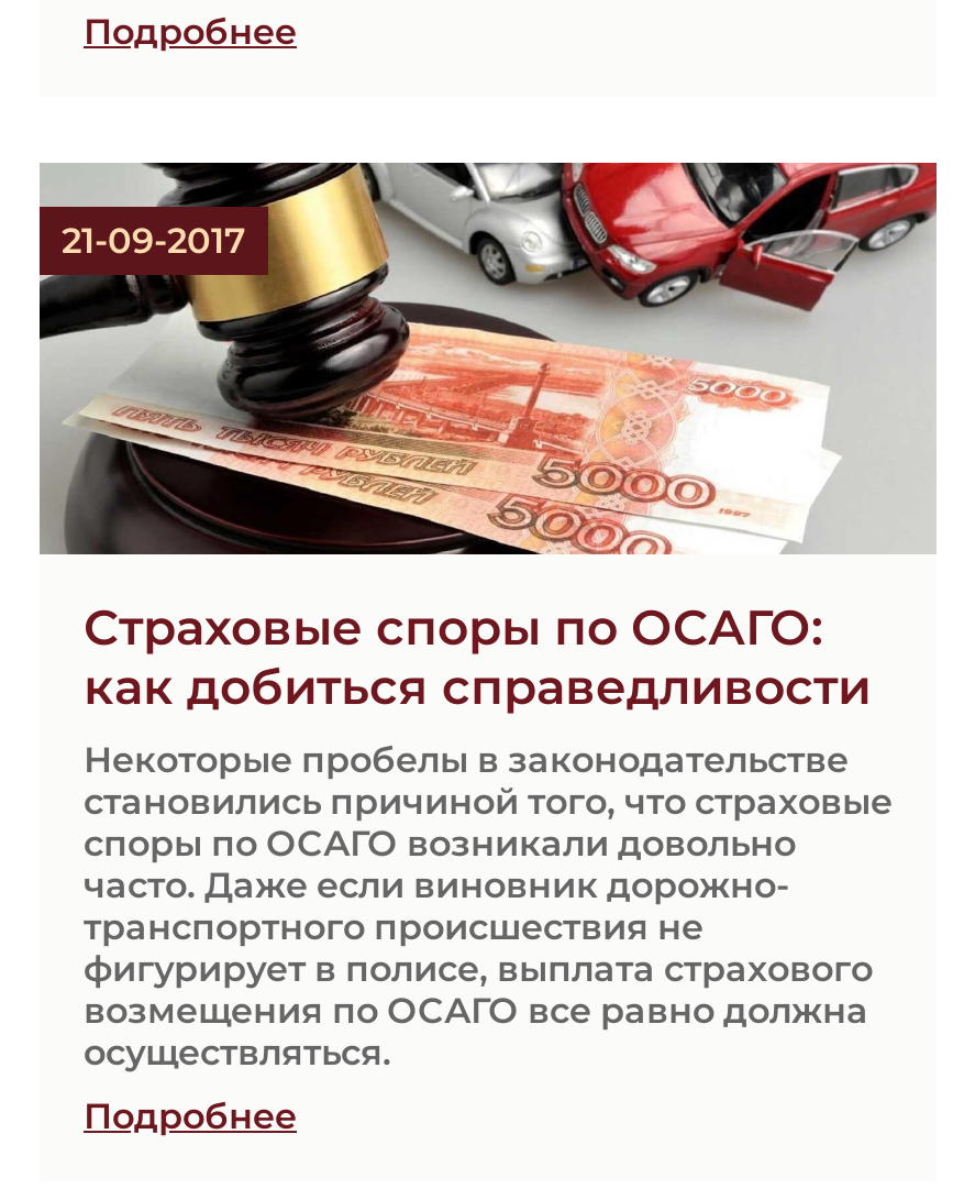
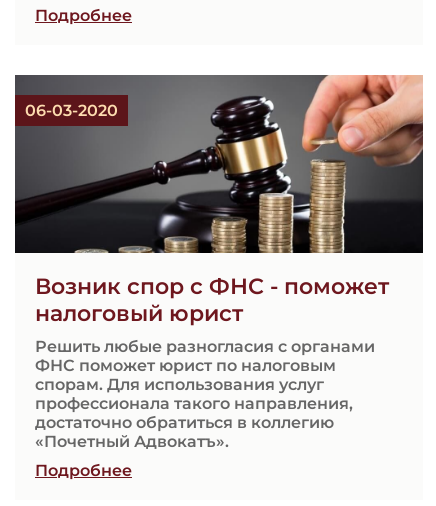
[42,161,937,557] [image] | 21-09-2017 -> [15,74,424,254] [image] | 06-03-2020
[84,597,893,1072] Страховые споры по ОСАГО: | как добиться справедливости | Некоторые пробелы в законодательстве | становились причиной того, что страховые | споры по ОСАГО возникали довольно | часто. Даже если виновник дорожно- | транспортного происшествия не | фигурирует в полисе, выплата страхового | возмещения по ОСАГО все равно должна | осуществляться. -> [35,272,389,450] Возник спор с ФНС - поможет | налоговый юрист | Решить любые разногласия с органами | ФНС поможет юрист по налоговым | спорам. Для использования услуг | профессионала такого направления, | достаточно обратиться в коллегию | «Почетный Адвокатъ».

